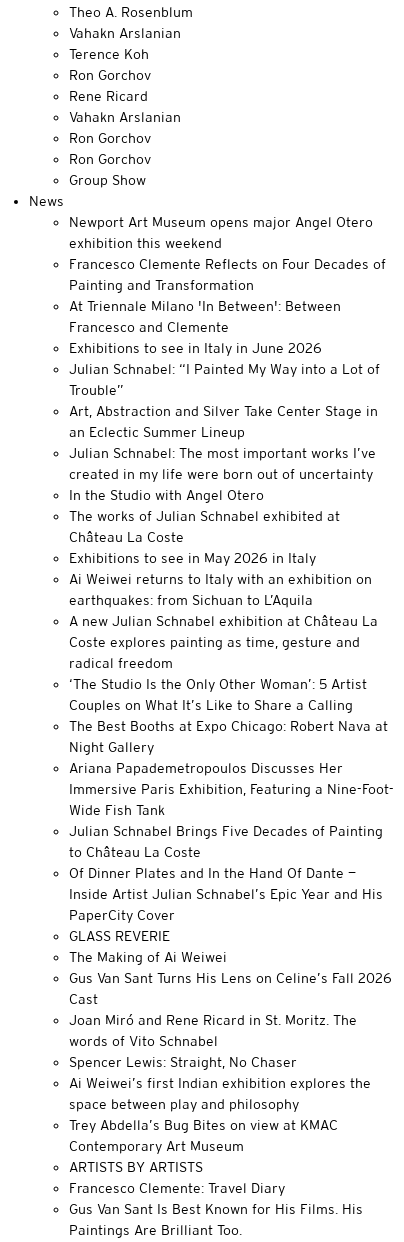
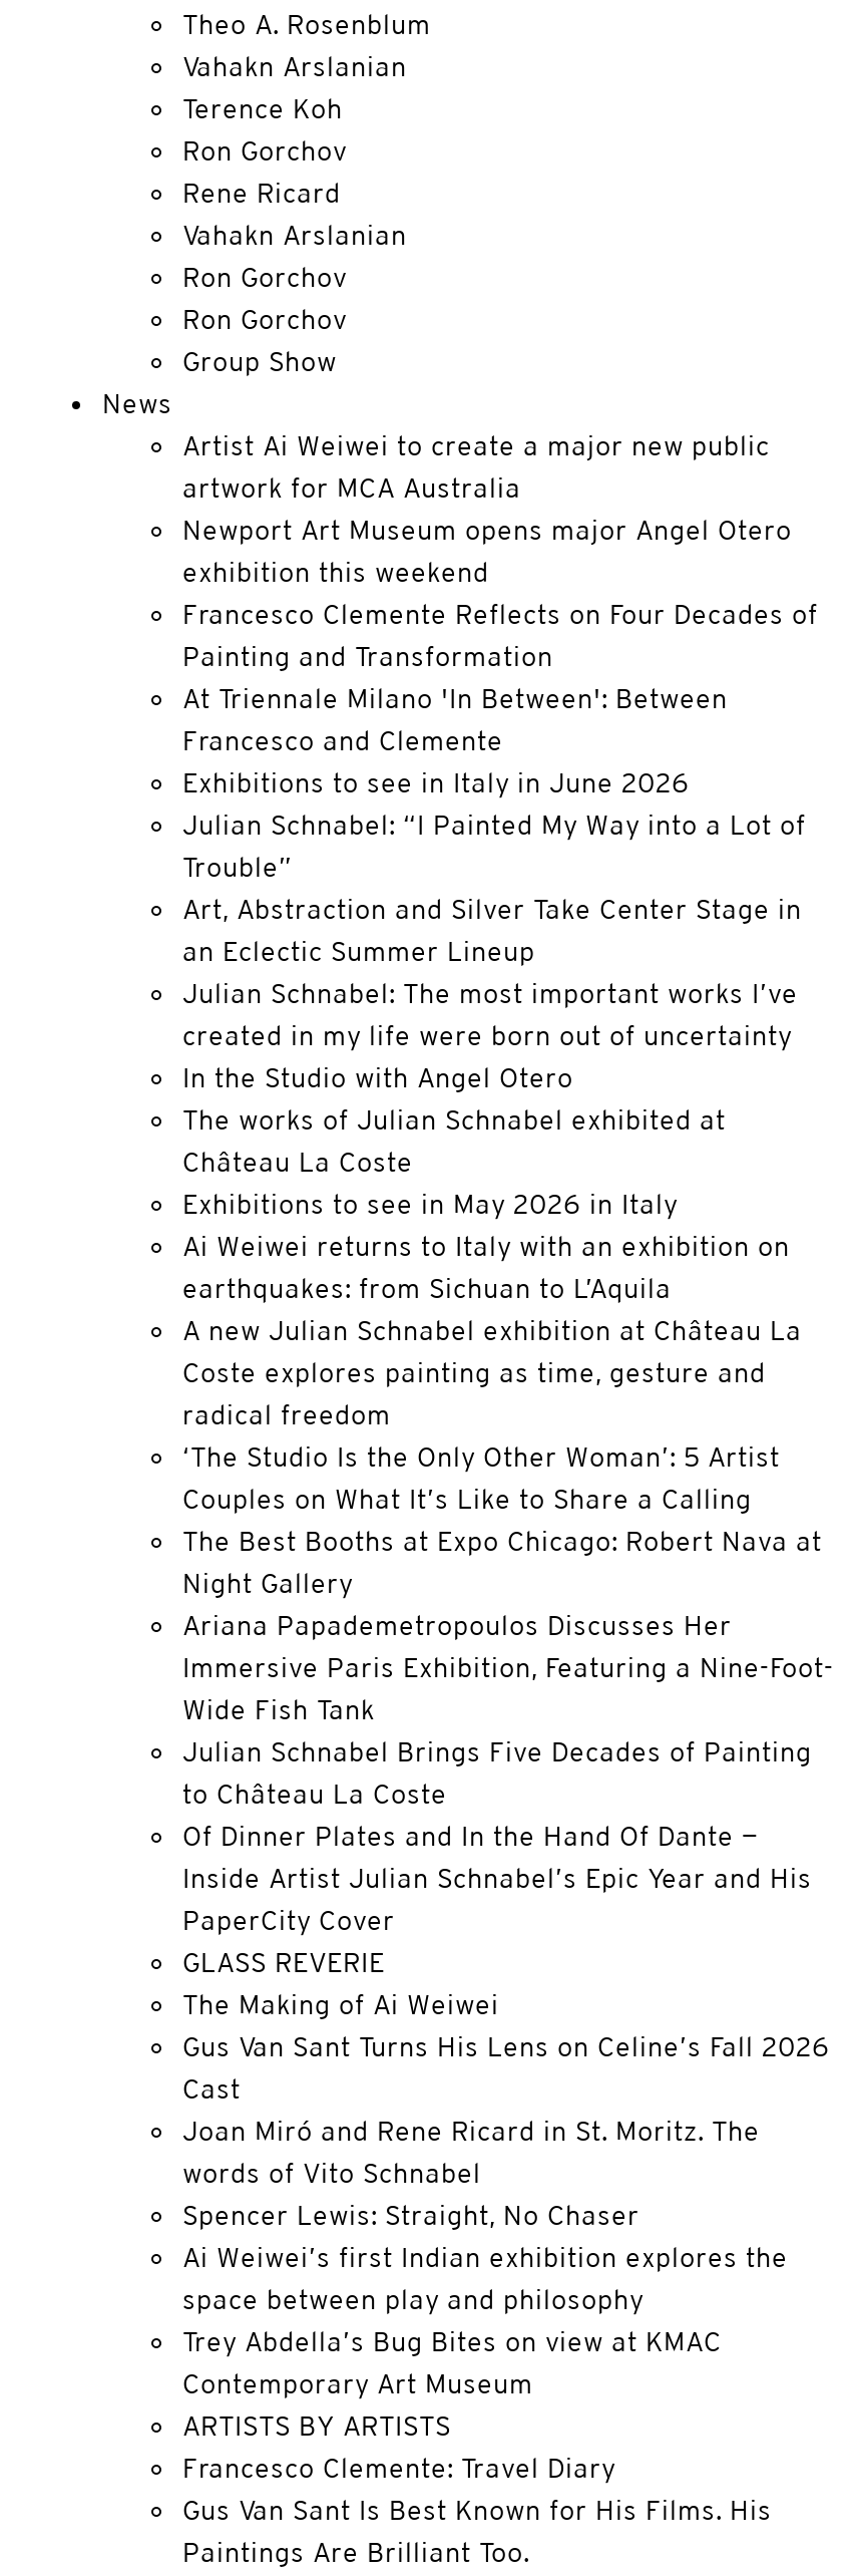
none -> [182,430,770,504] Artist Ai Weiwei to create a major new public | artwork for MCA Australia

